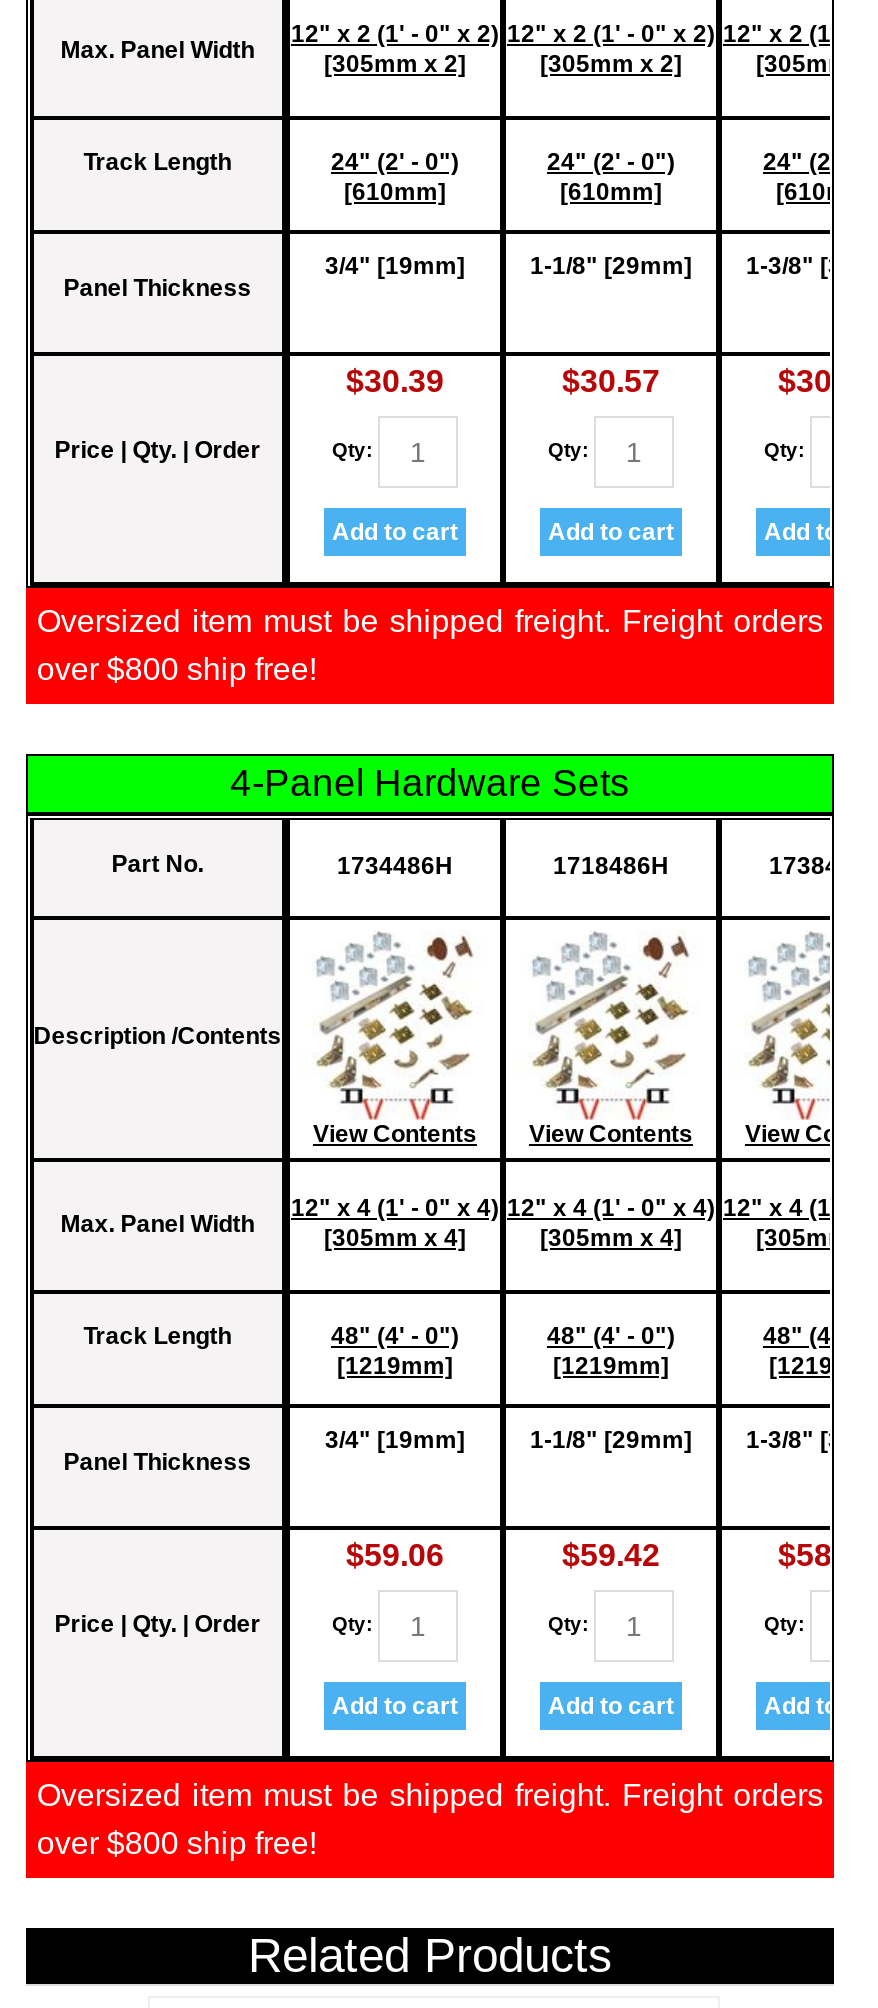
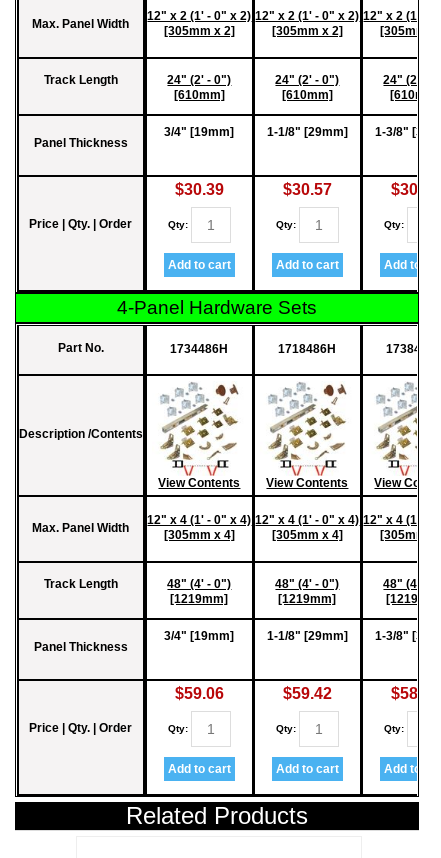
[37,605,823,687] Oversized item must be shipped freight. Freight orders | over $800 ship free! -> none
[37,1778,823,1860] Oversized item must be shipped freight. Freight orders | over $800 ship free! -> none

